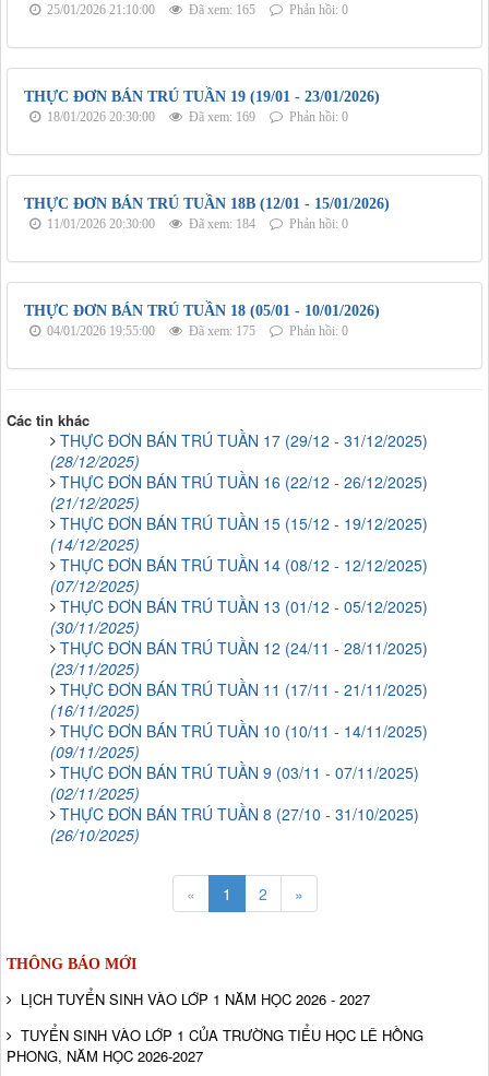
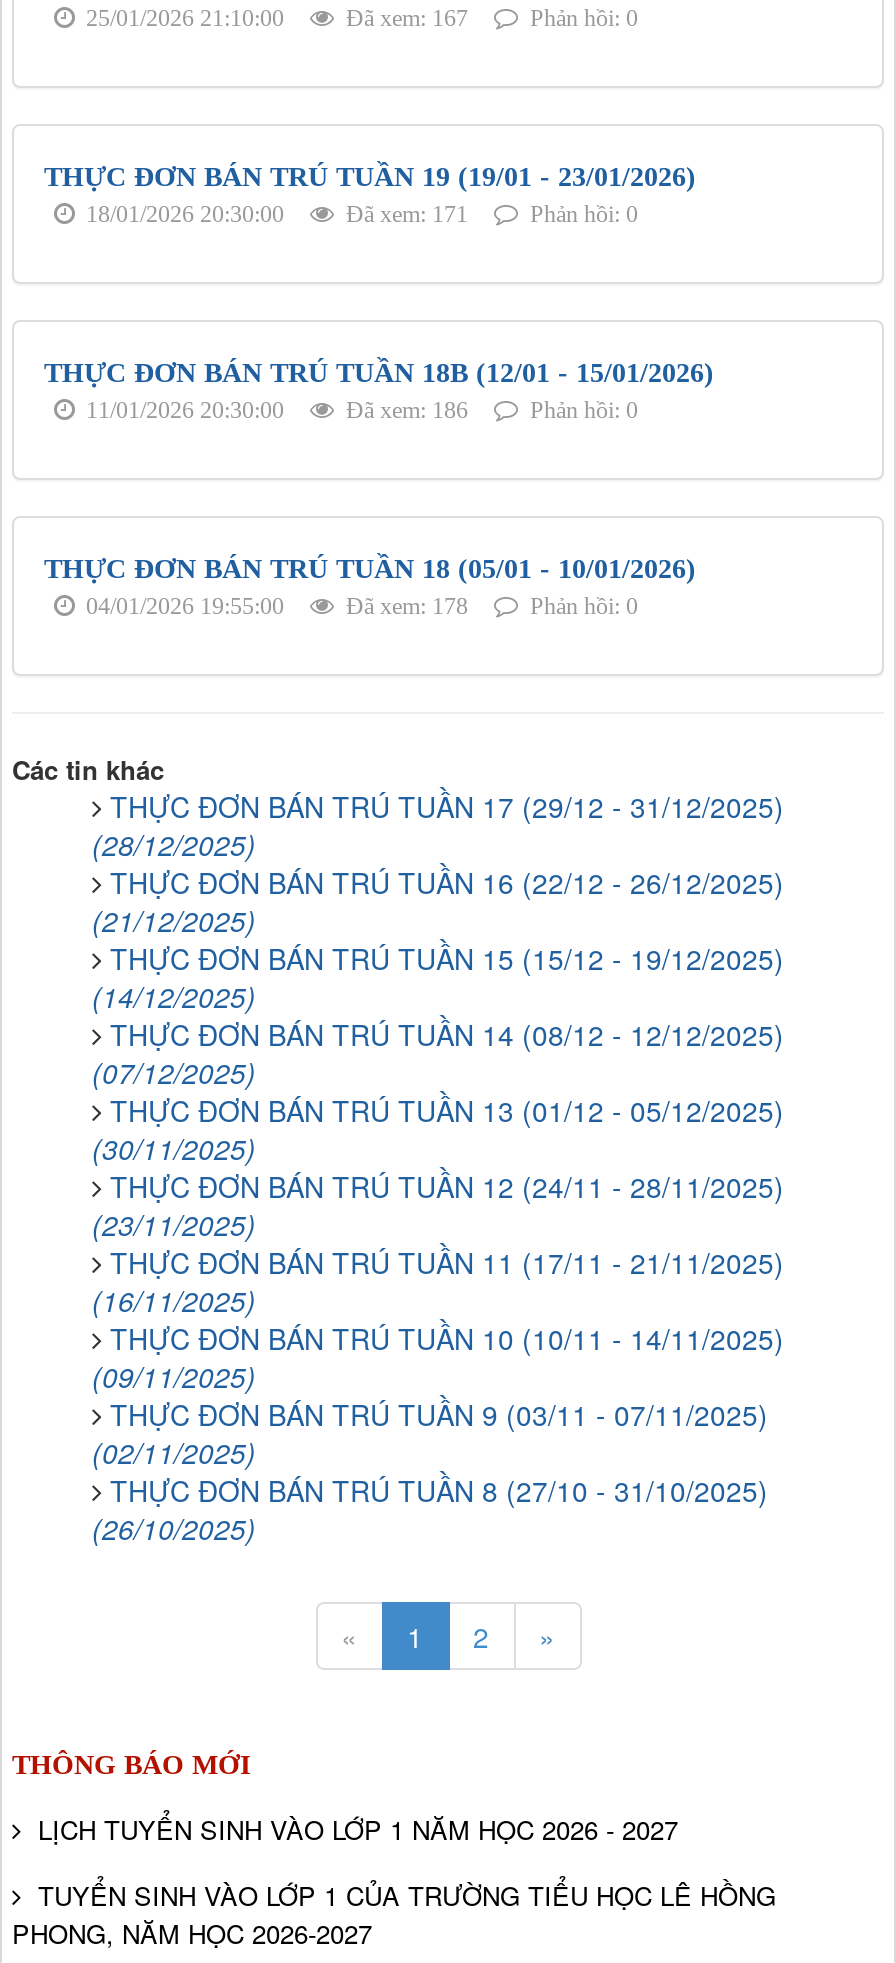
[44,3,348,18] 25/01/2026 21:10:00 Đã xem: 165 Phản hồi: 0 -> [80,5,638,33] 25/01/2026 21:10:00 Đã xem: 167 Phản hồi: 0
[44,110,348,125] 18/01/2026 20:30:00 Đã xem: 169 Phản hồi: 0 -> [80,201,638,229] 18/01/2026 20:30:00 Đã xem: 171 Phản hồi: 0
[44,217,348,232] 11/01/2026 20:30:00 Đã xem: 184 Phản hồi: 0 -> [80,397,638,425] 11/01/2026 20:30:00 Đã xem: 186 Phản hồi: 0
[44,324,348,339] 04/01/2026 19:55:00 Đã xem: 175 Phản hồi: 0 -> [80,593,638,621] 04/01/2026 19:55:00 Đã xem: 178 Phản hồi: 0

